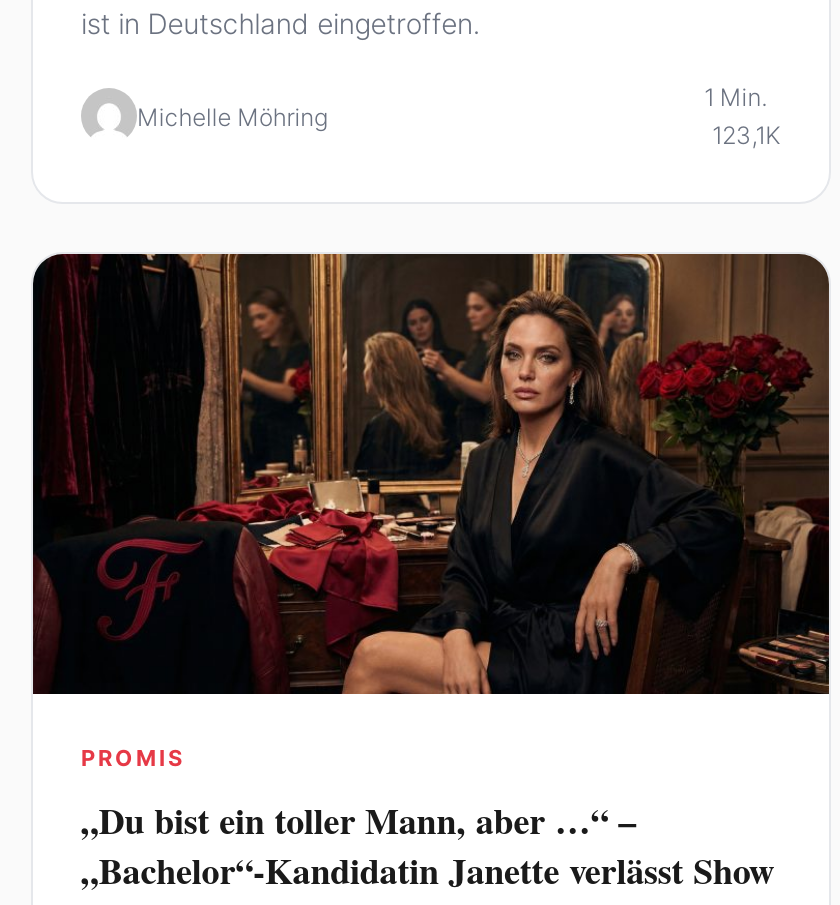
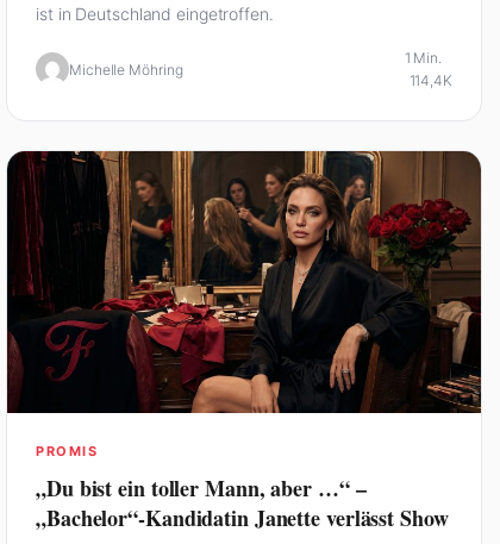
[712,120,781,150] 123,1K -> [409,71,452,89] 114,4K

